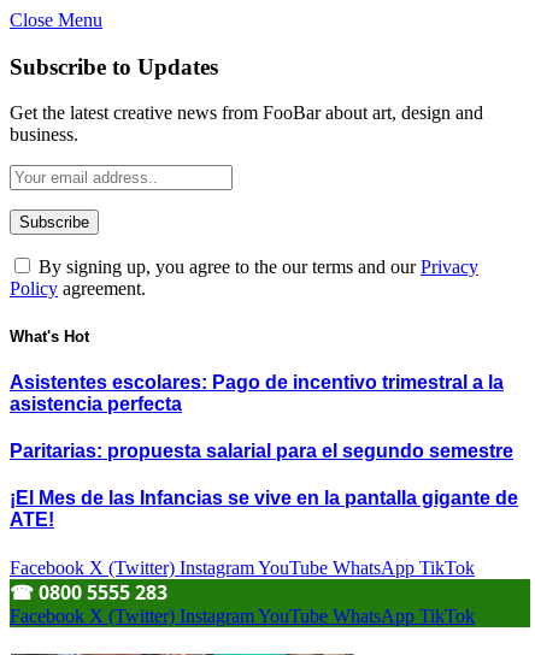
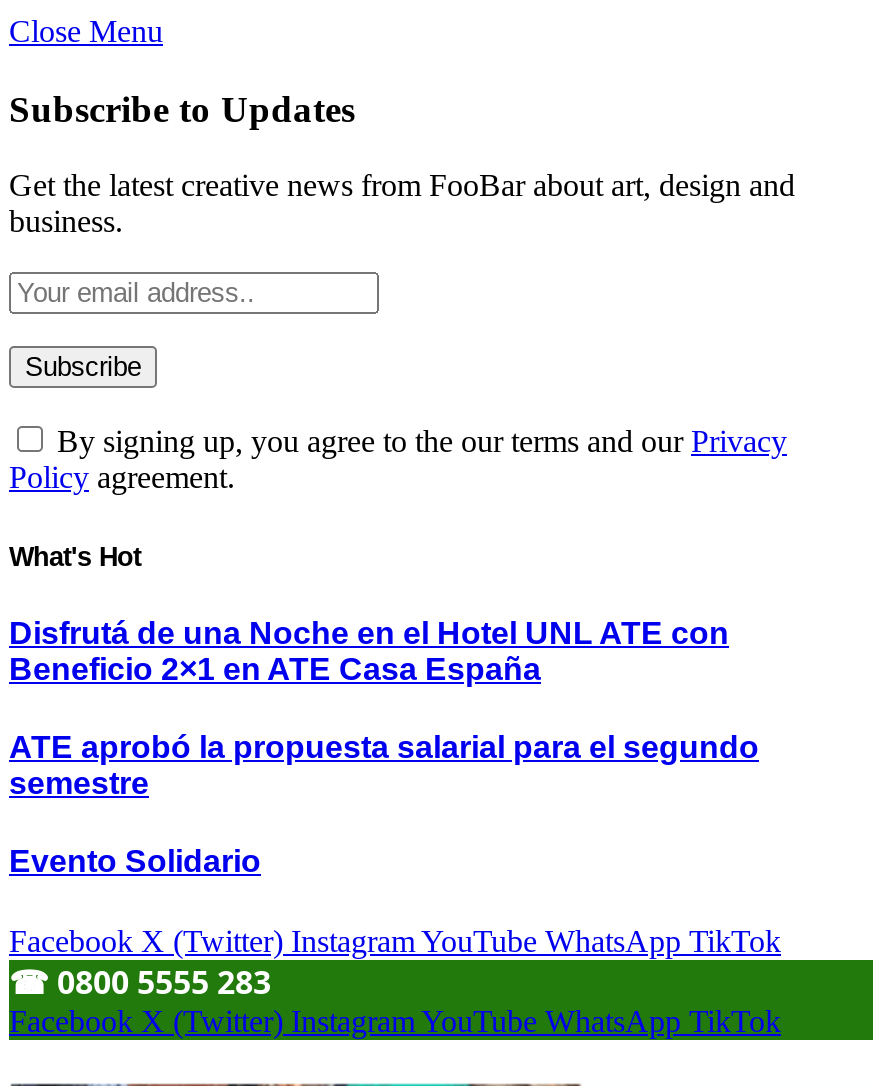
[10,372,504,414] Asistentes escolares: Pago de incentivo trimestral a la | asistencia perfecta -> [9,616,729,686] Disfrutá de una Noche en el Hotel UNL ATE con | Beneficio 2×1 en ATE Casa España
[10,441,513,461] Paritarias: propuesta salarial para el segundo semestre -> [9,730,759,800] ATE aprobó la propuesta salarial para el segundo | semestre
[10,488,518,530] ¡El Mes de las Infancias se vive en la pantalla gigante de | ATE! -> [9,845,261,879] Evento Solidario

